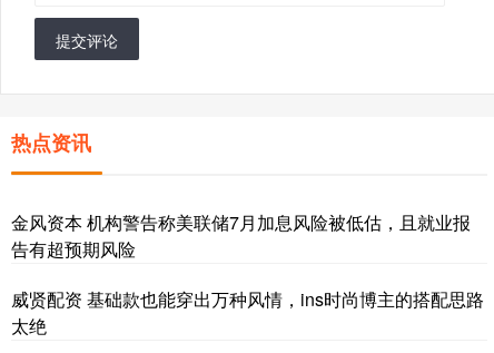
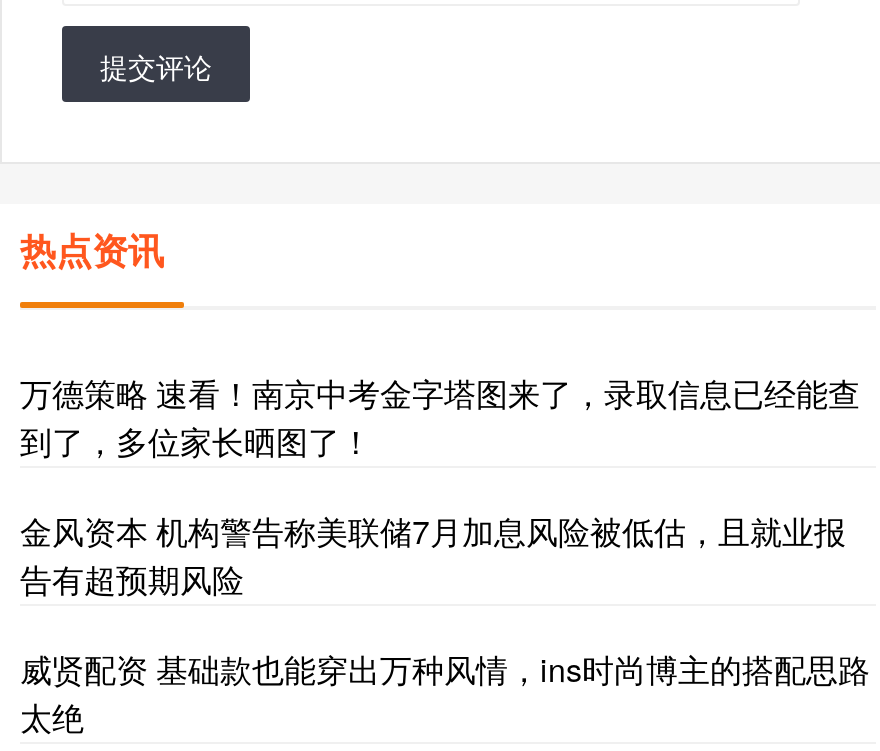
none -> [20,371,860,465] 万德策略 速看！南京中考金字塔图来了，录取信息已经能查 | 到了，多位家长晒图了！

